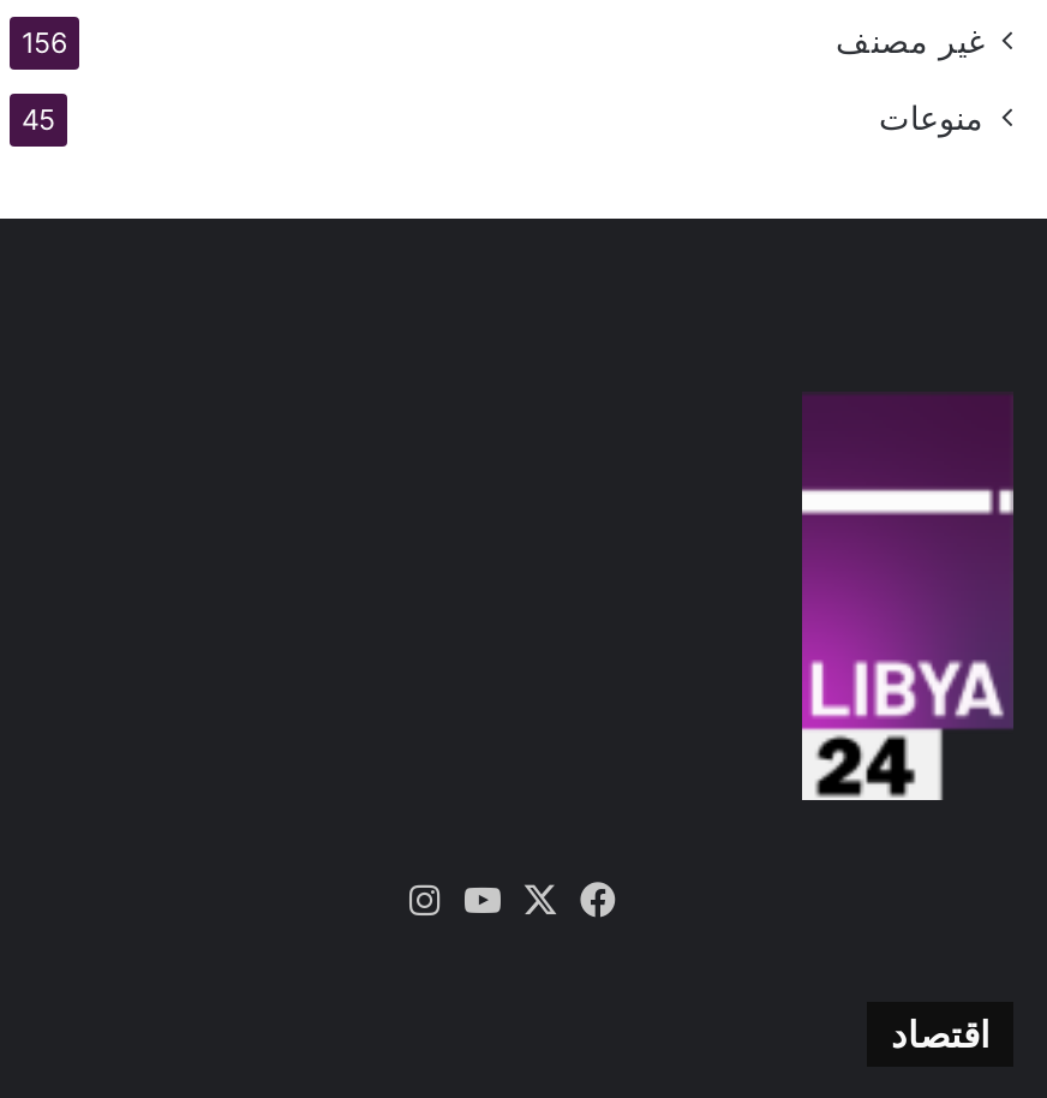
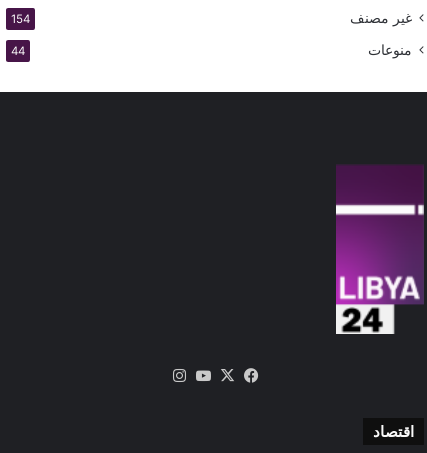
[22,26,67,60] 156 -> [11,12,30,26] 154
[22,103,55,136] 45 -> [11,44,25,58] 44

